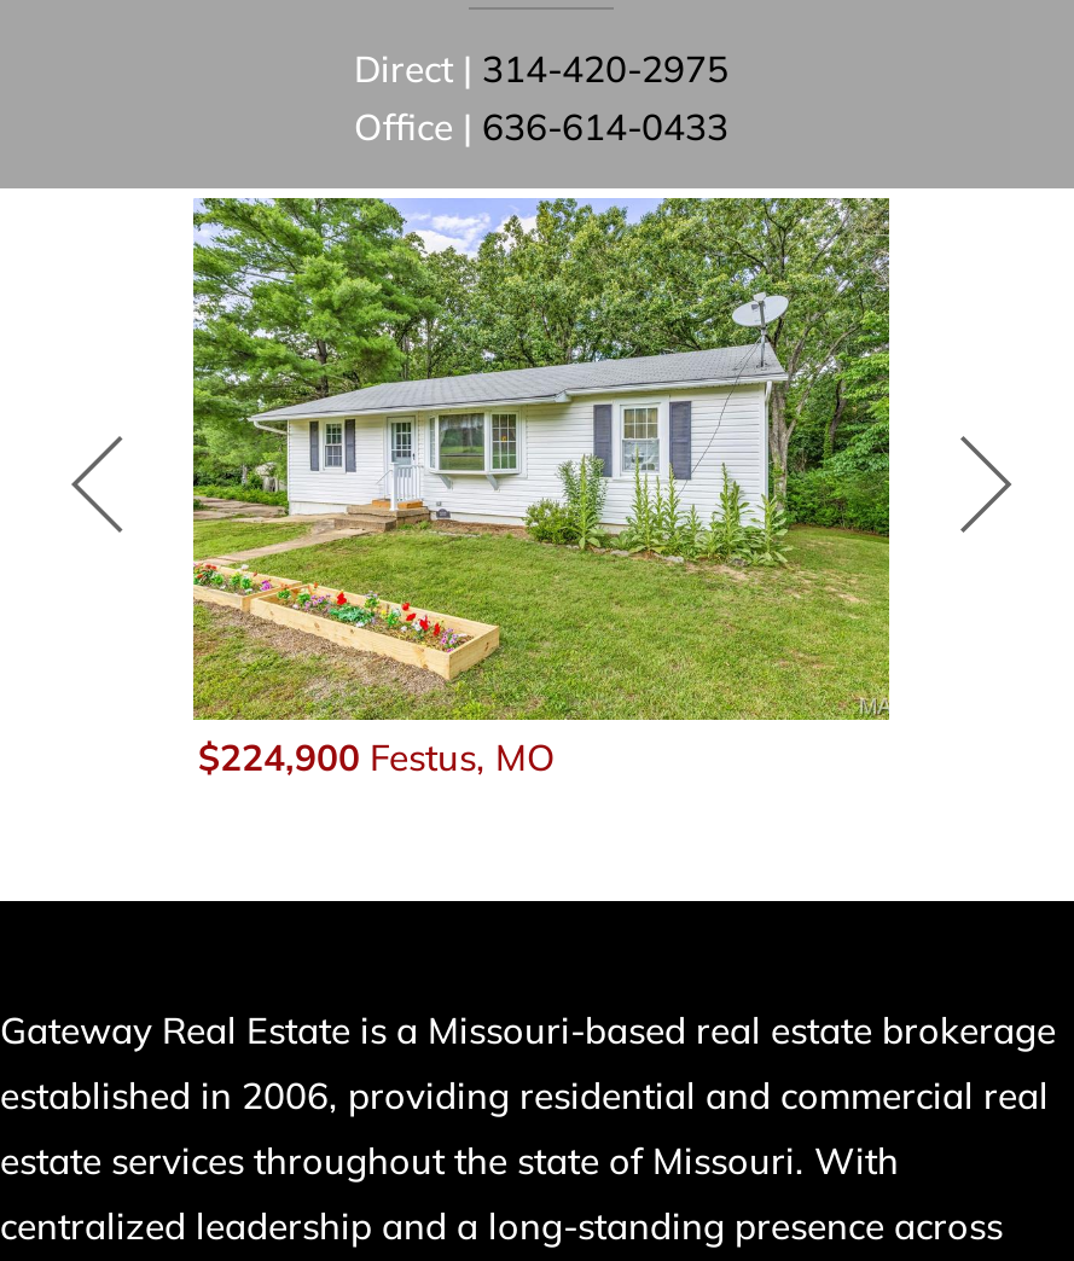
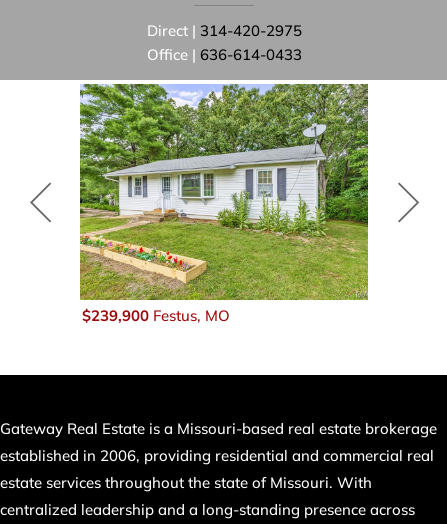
[198,734,556,780] $224,900 Festus, MO -> [82,306,230,325] $239,900 Festus, MO

